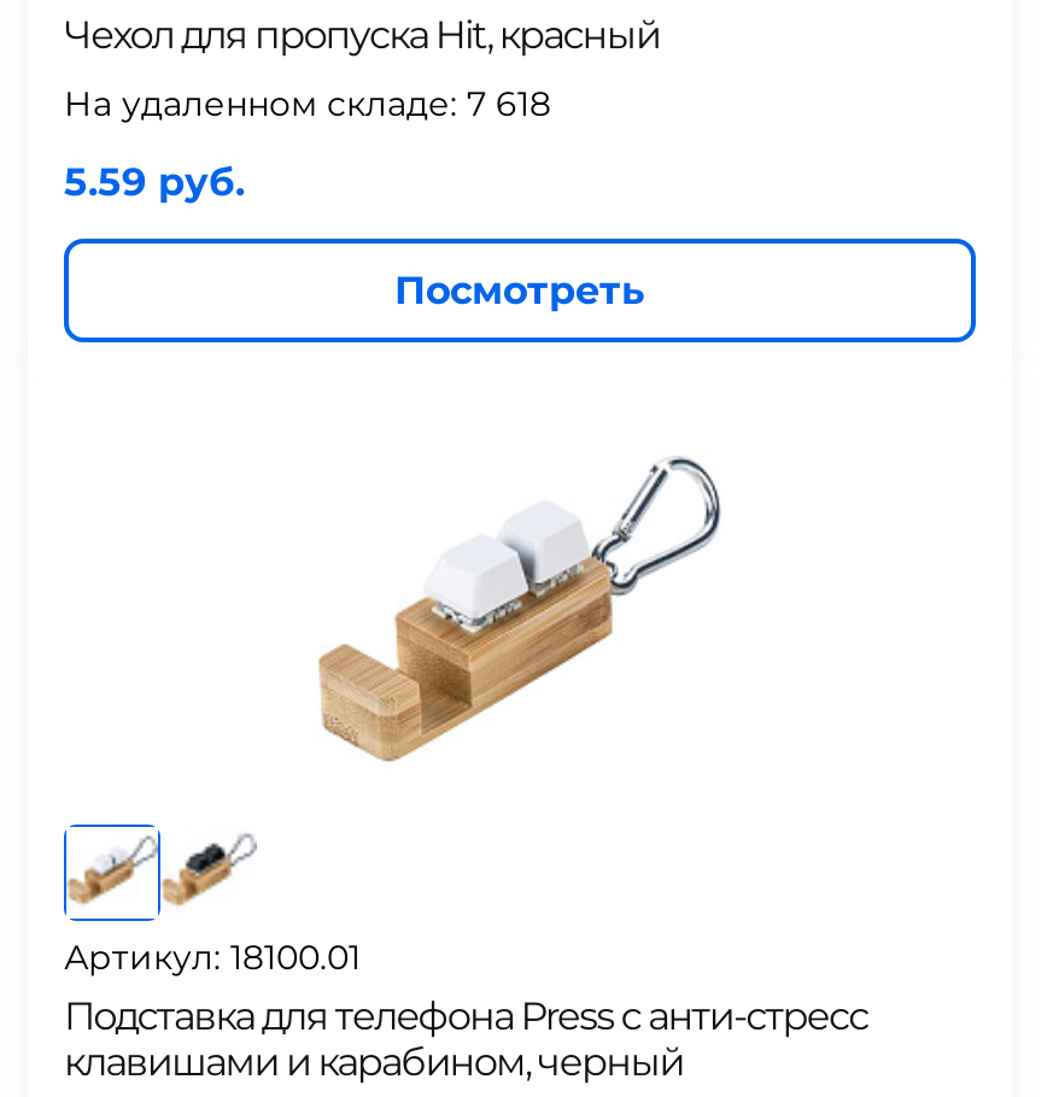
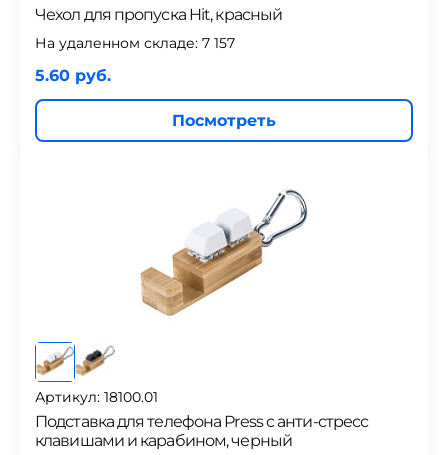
[64,82,551,125] На удаленном складе: 7 618 -> [35,34,235,52] На удаленном складе: 7 157
[64,159,245,205] 5.59 руб. -> [35,66,111,85] 5.60 руб.

